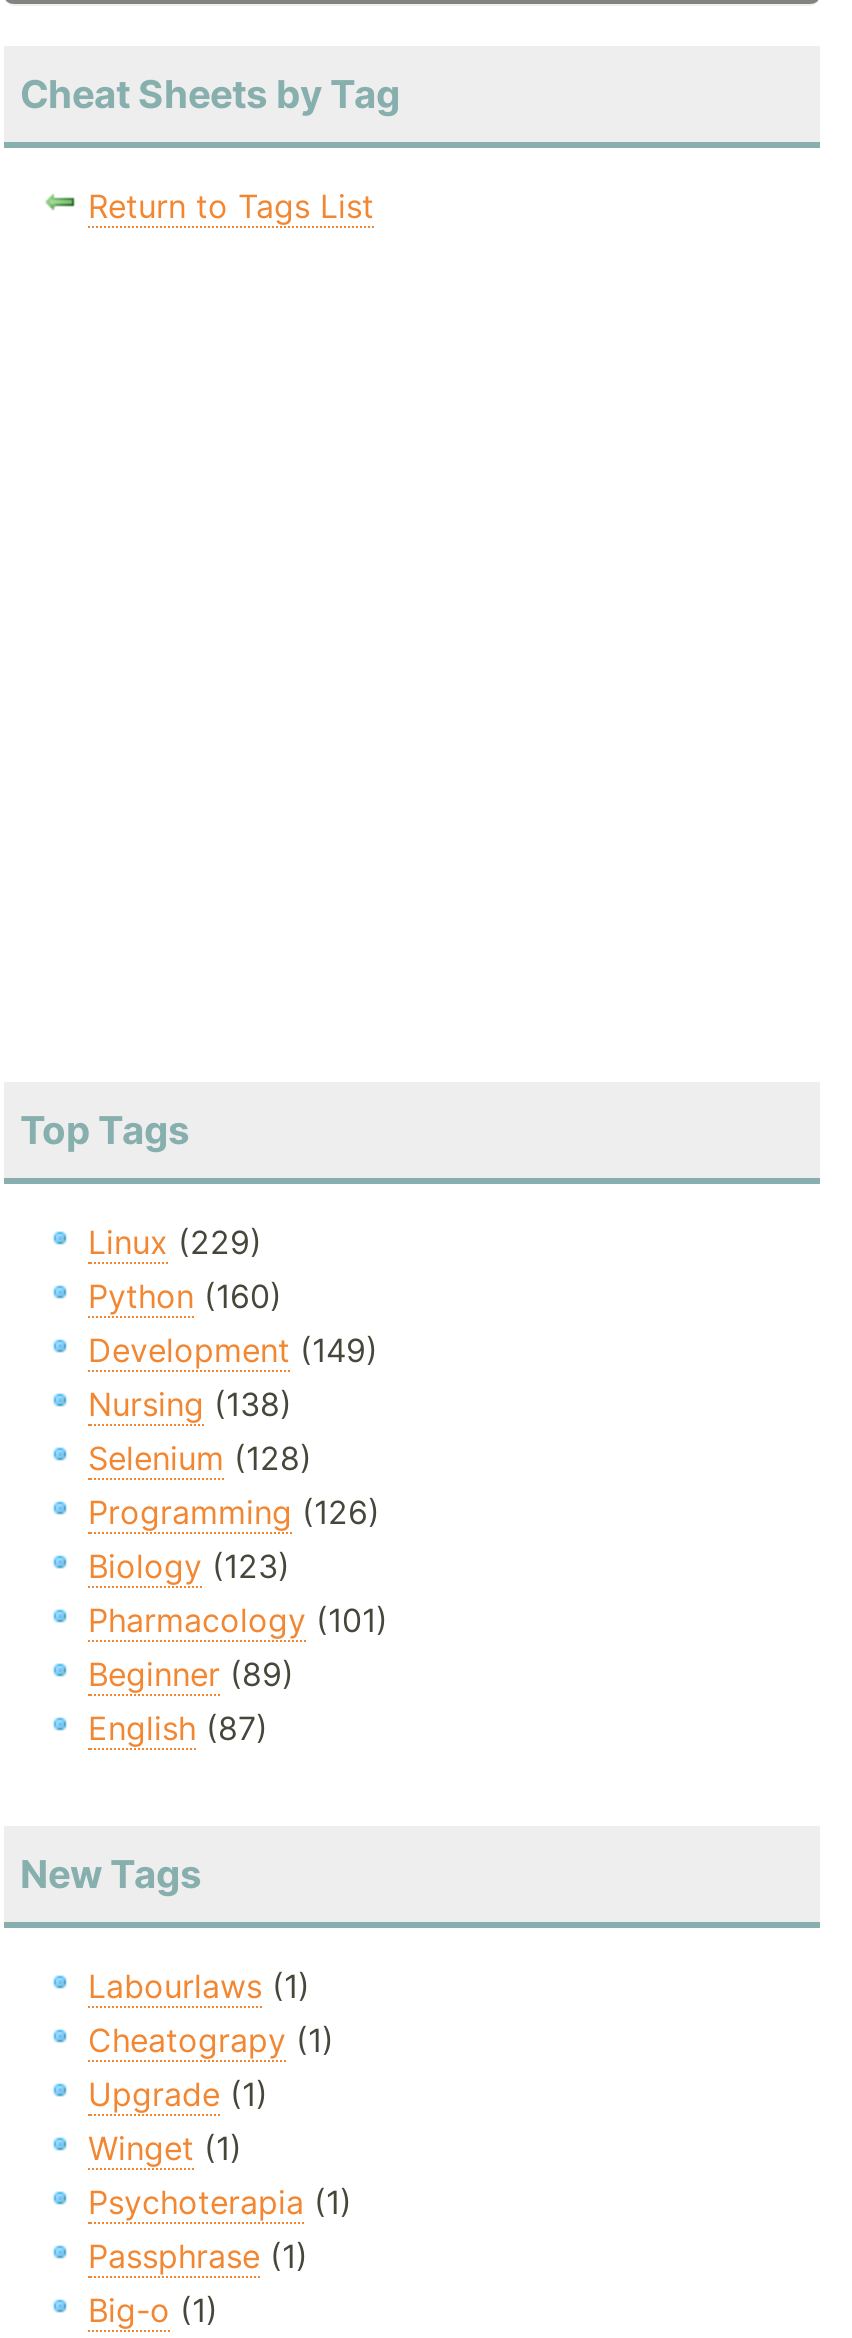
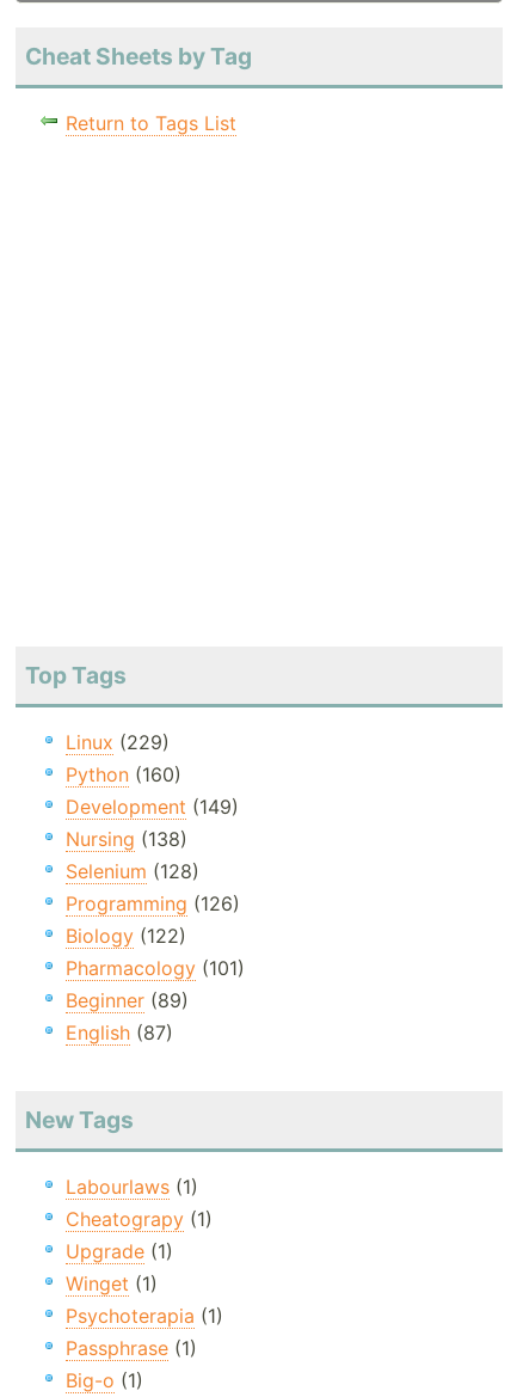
[88,1546,290,1586] Biology (123) -> [66,924,186,948] Biology (122)

